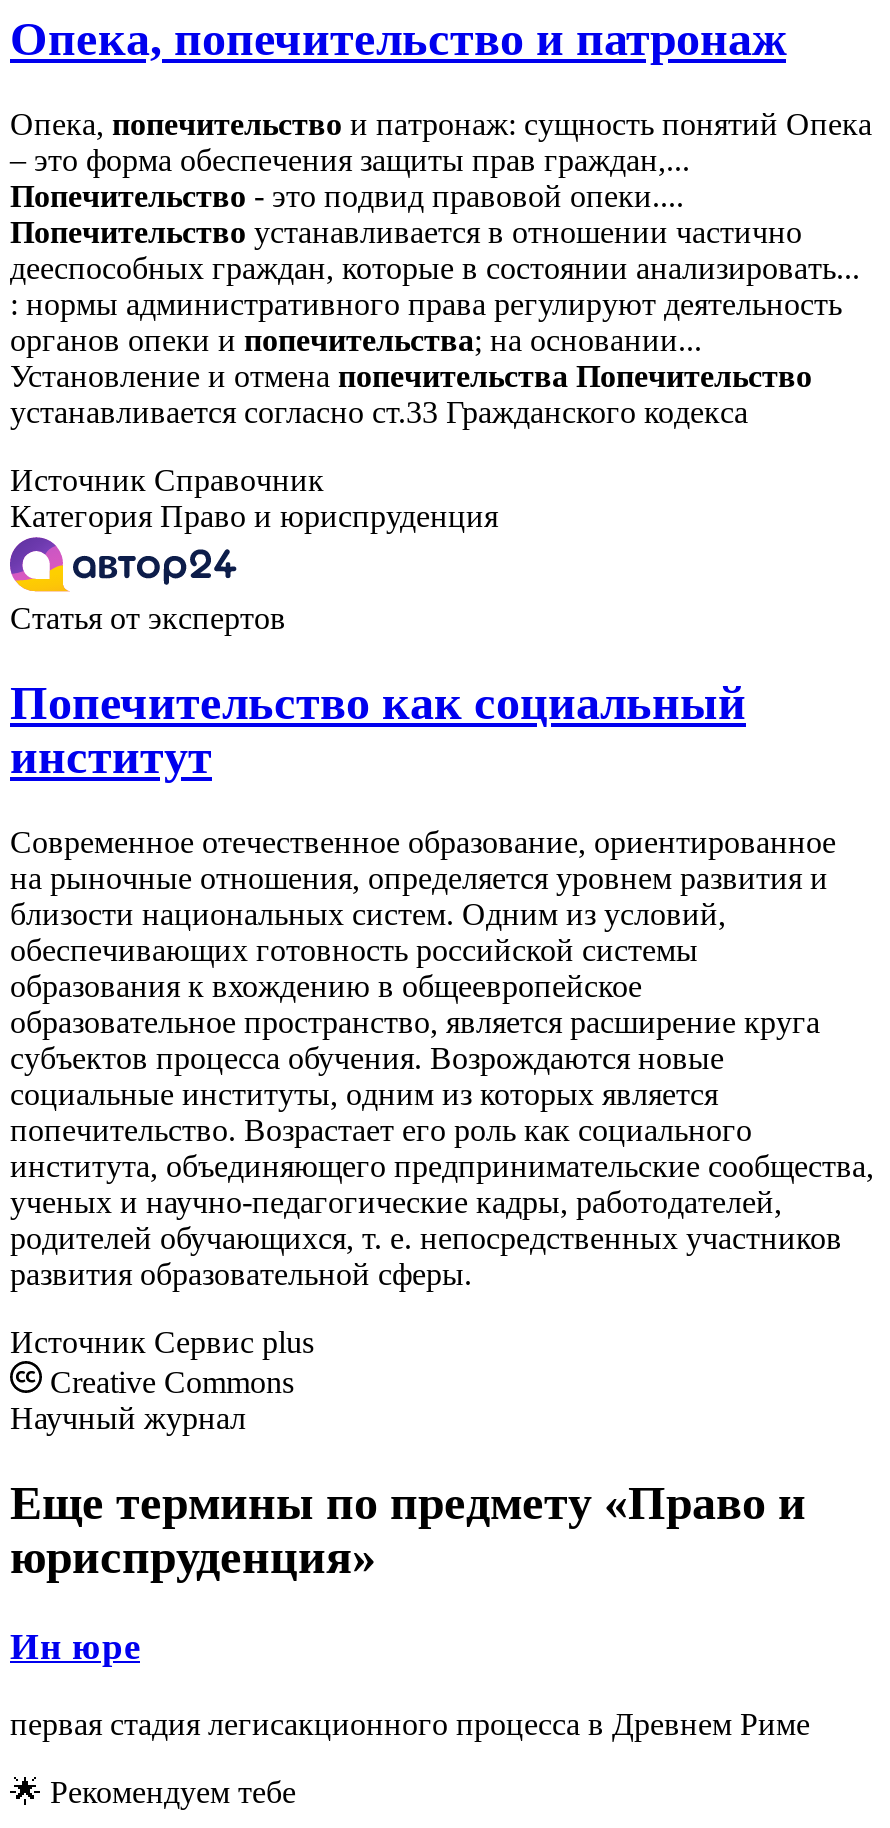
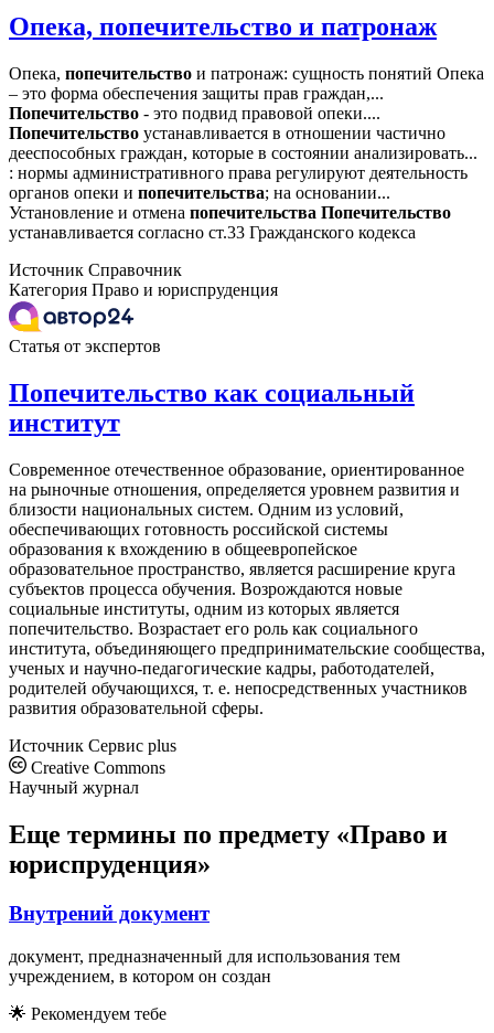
[10,1625,140,1667] Ин юре -> [9,901,210,925] Внутрений документ
[10,1706,810,1740] первая стадия легисакционного процесса в Древнем Риме -> [9,946,400,985] документ, предназначенный для использования тем | учреждением, в котором он создан

